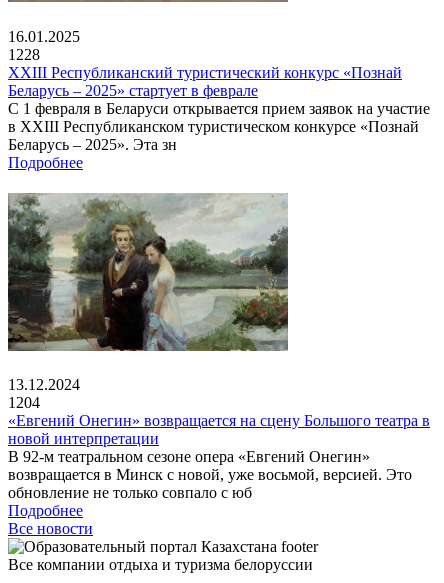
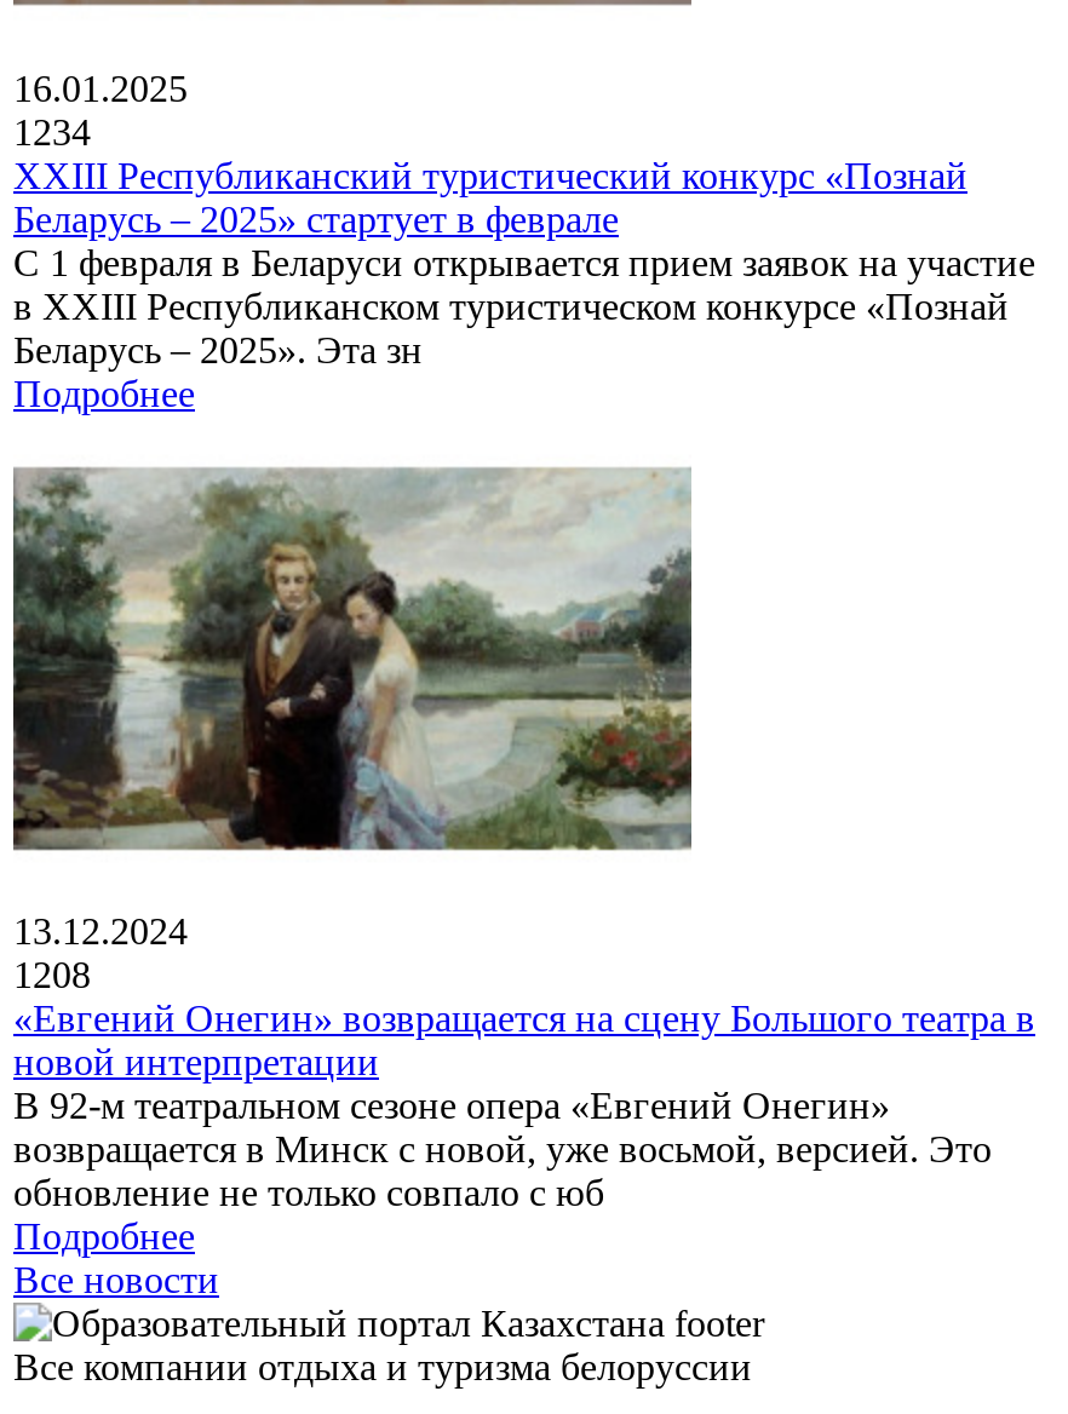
[8,46,40,63] 1228 -> [13,111,91,152] 1234
[8,394,40,411] 1204 -> [13,954,91,995] 1208

